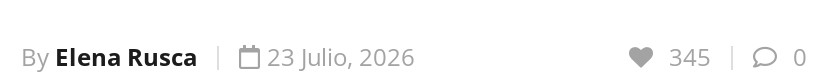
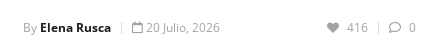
[267,40,415,74] 23 Julio, 2026 -> [146,19,220,36] 20 Julio, 2026
[663,40,711,74] 345 -> [344,19,368,36] 416

